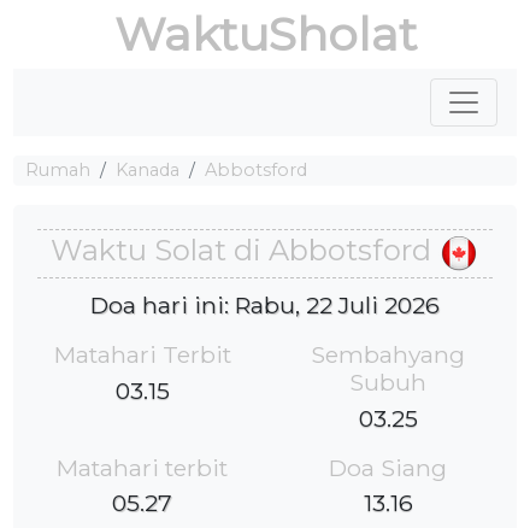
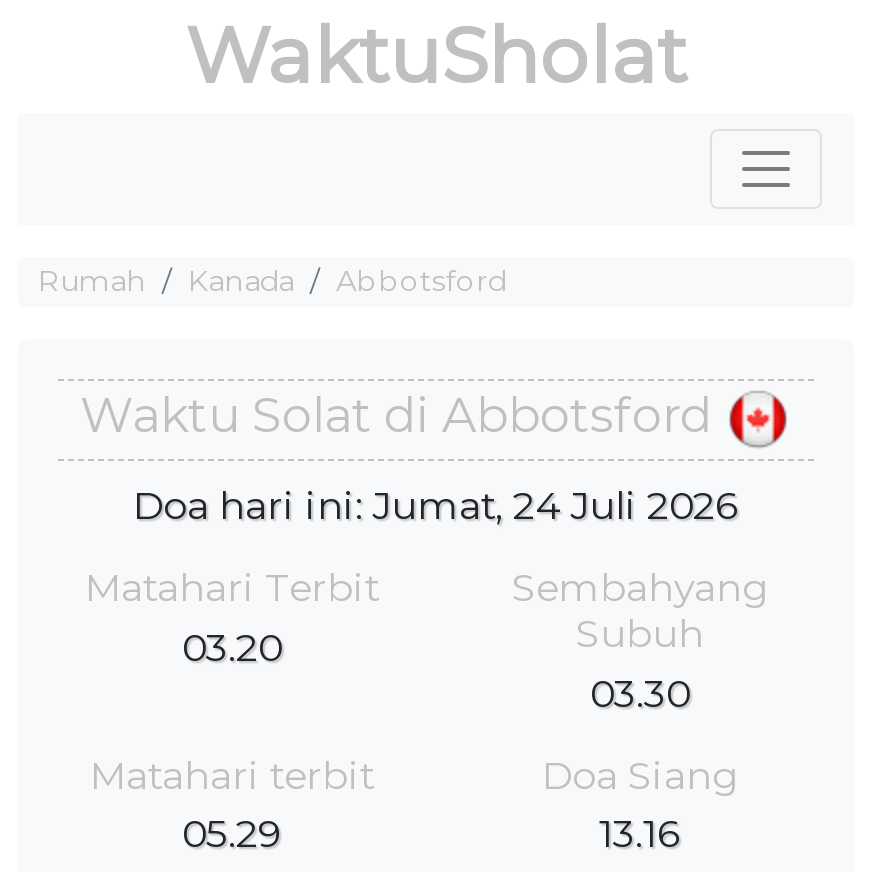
[90,290,440,319] Doa hari ini: Rabu, 22 Juli 2026 -> [133,481,739,529] Doa hari ini: Jumat, 24 Juli 2026
[115,376,169,405] 03.15 -> [182,622,282,670] 03.20
[358,403,417,432] 03.25 -> [590,668,690,716] 03.30
[112,489,172,518] 05.27 -> [182,810,282,858] 05.29

